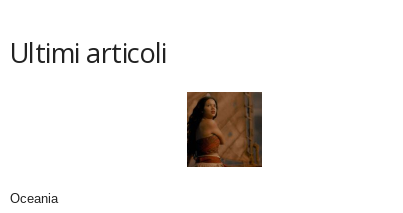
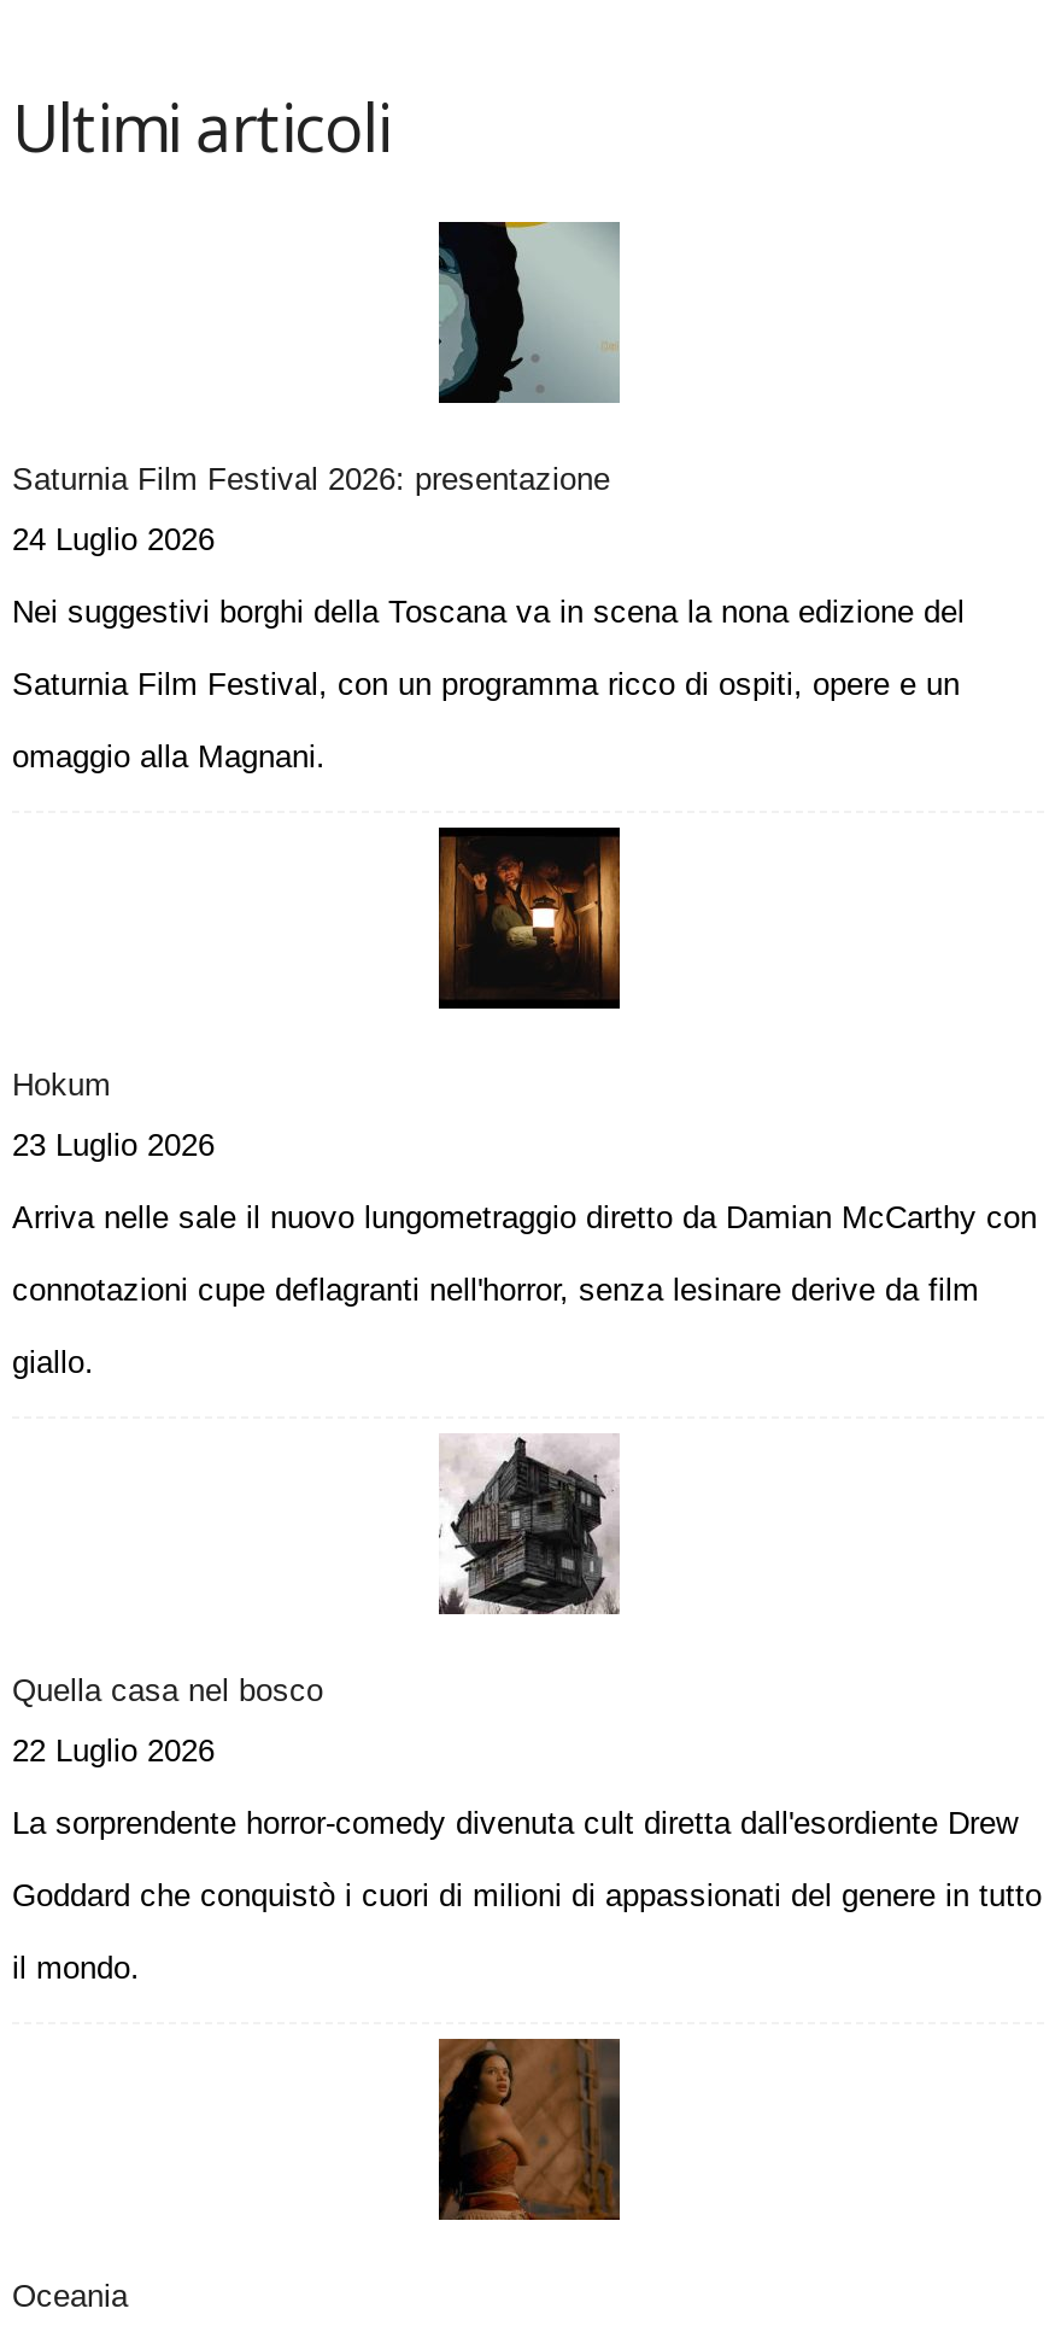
none -> [12,220,965,775] [image] | Saturnia Film Festival 2026: presentazione | 24 Luglio 2026 | Nei suggestivi borghi della Toscana va in scena la nona edizione del | Saturnia Film Festival, con un programma ricco di ospiti, opere e un | omaggio alla Magnani.
none -> [12,825,1037,1380] [image] | Hokum | 23 Luglio 2026 | Arriva nelle sale il nuovo lungometraggio diretto da Damian McCarthy con | connotazioni cupe deflagranti nell'horror, senza lesinare derive da film | giallo.
none -> [12,1433,1042,1986] [image] | Quella casa nel bosco | 22 Luglio 2026 | La sorprendente horror-comedy divenuta cult diretta dall'esordiente Drew | Goddard che conquistò i cuori di milioni di appassionati del genere in tutto | il mondo.

